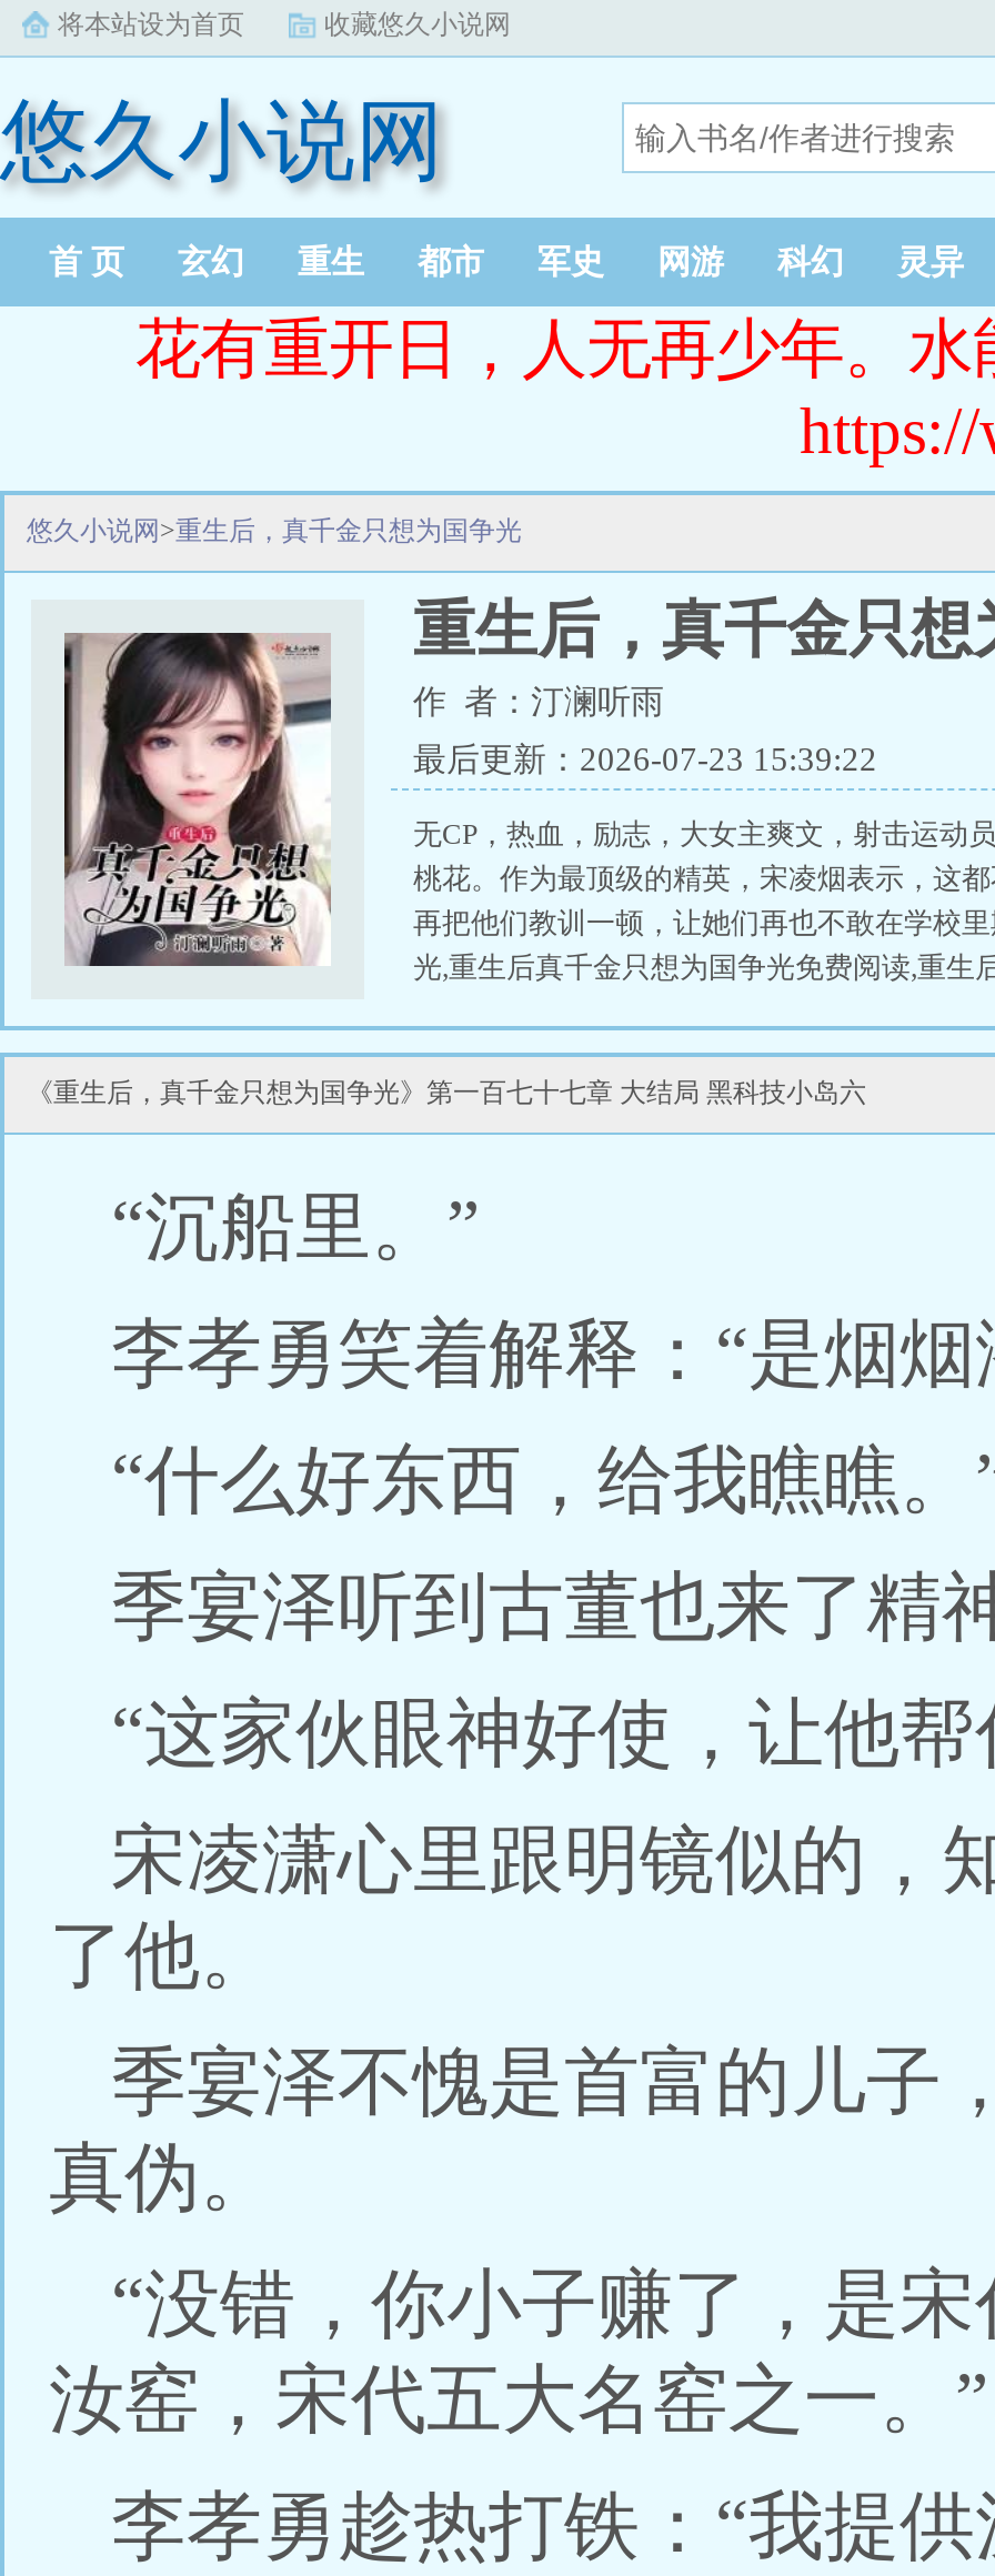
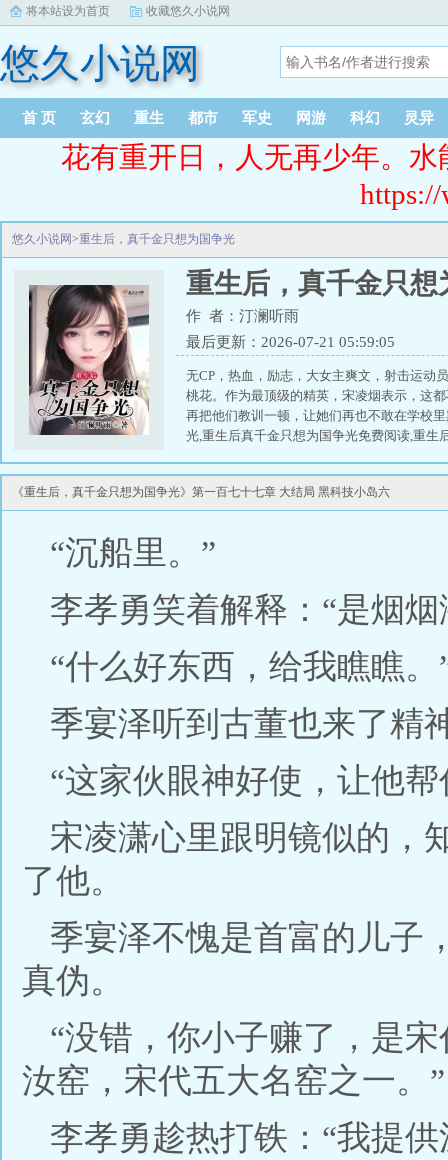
[413,742,877,777] 最后更新：2026-07-23 15:39:22 -> [186,334,395,350] 最后更新：2026-07-21 05:59:05

